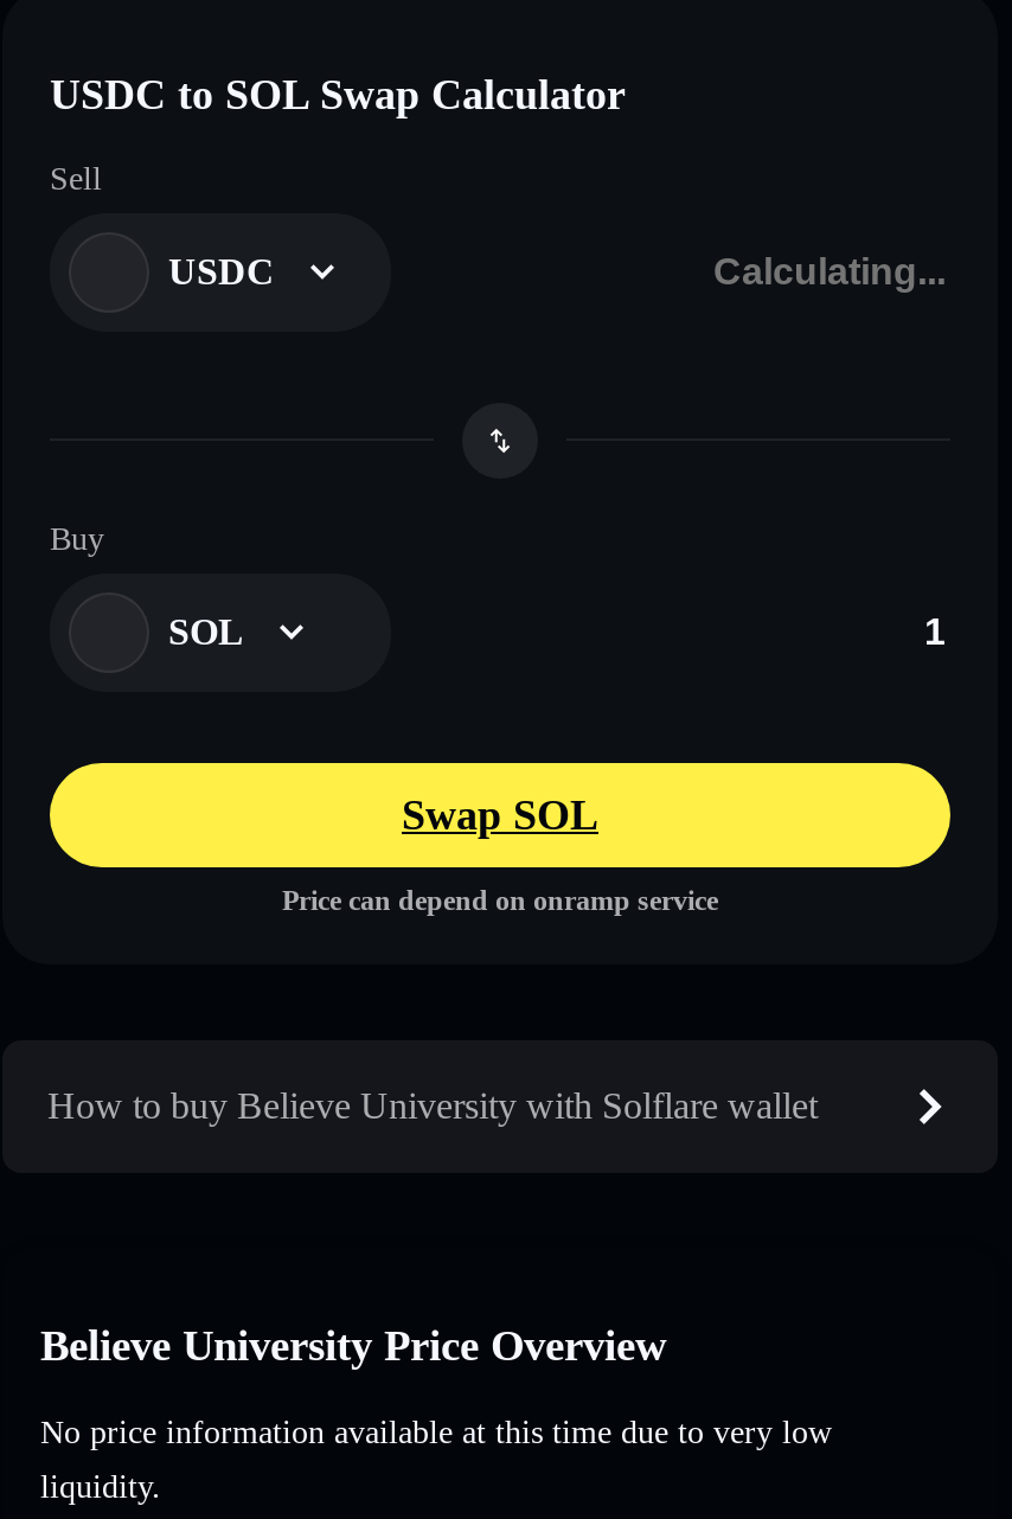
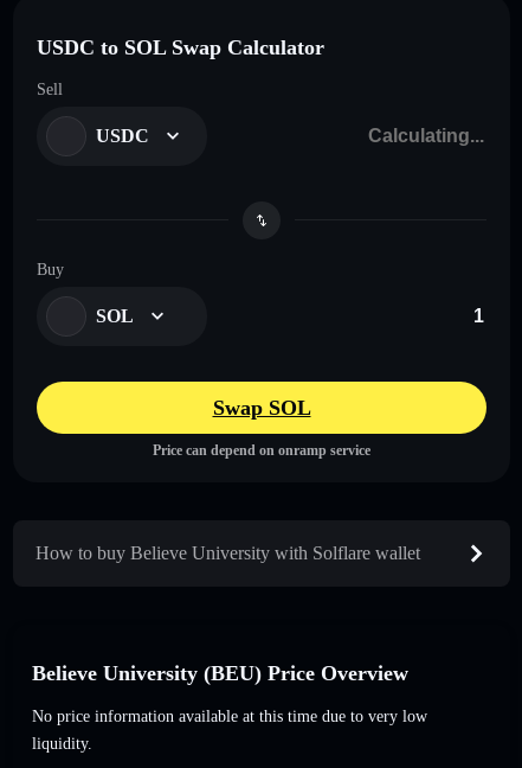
[40,1323,666,1370] Believe University Price Overview -> [32,662,408,685] Believe University (BEU) Price Overview

